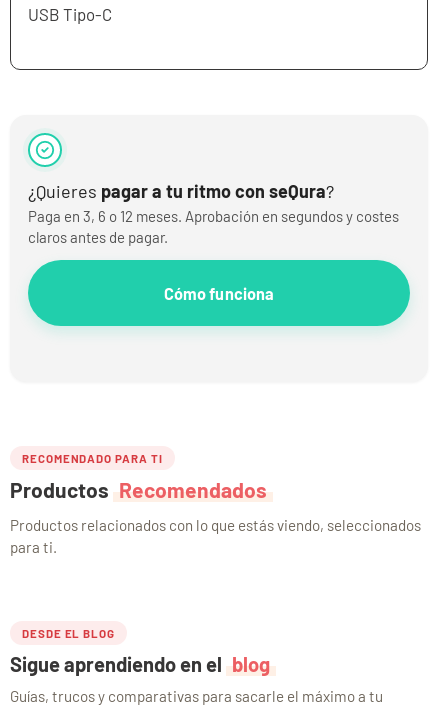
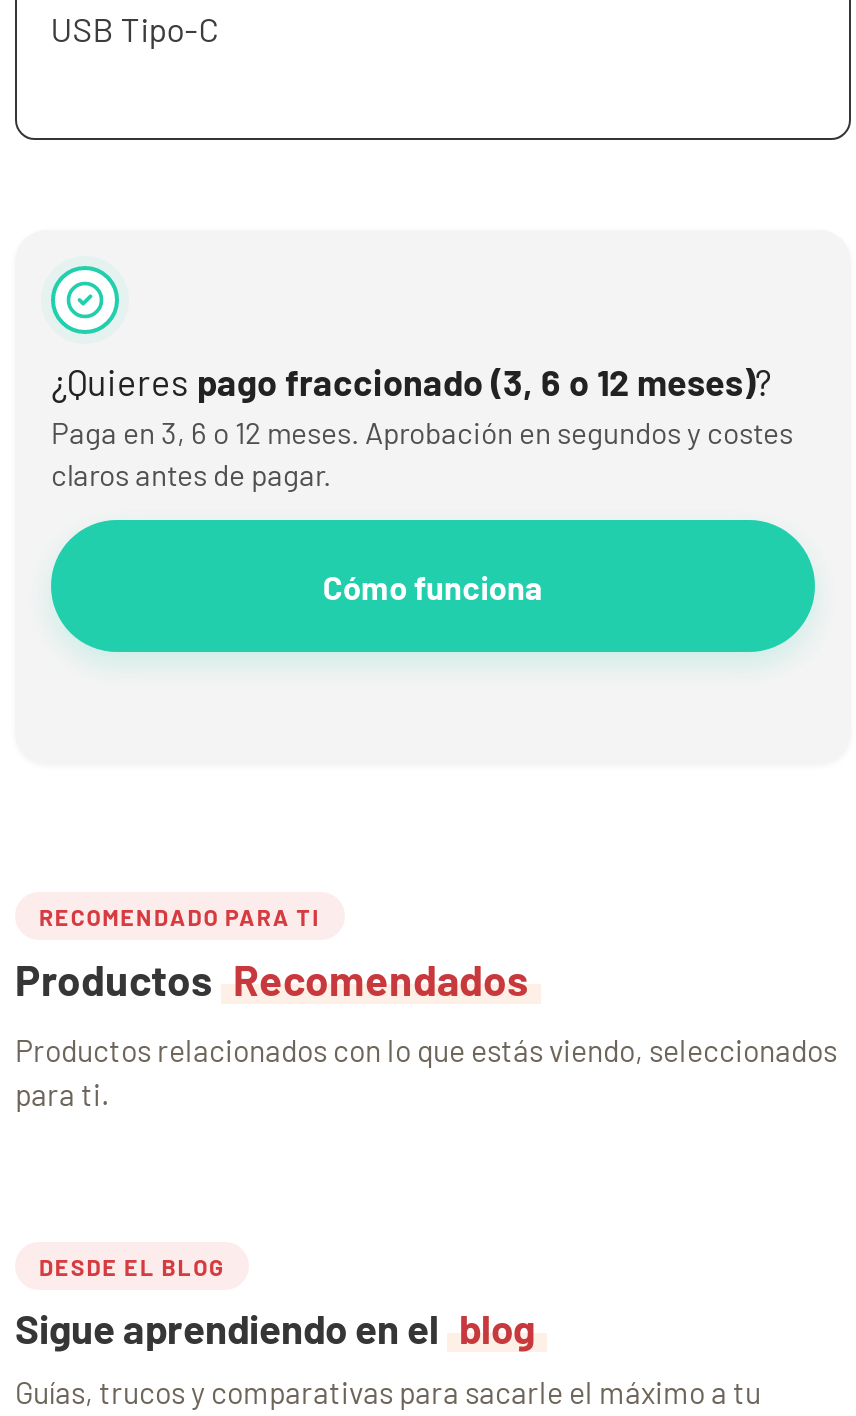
[28,180,334,202] ¿Quieres pagar a tu ritmo con seQura? -> [51,360,771,404] ¿Quieres pago fraccionado (3, 6 o 12 meses)?

